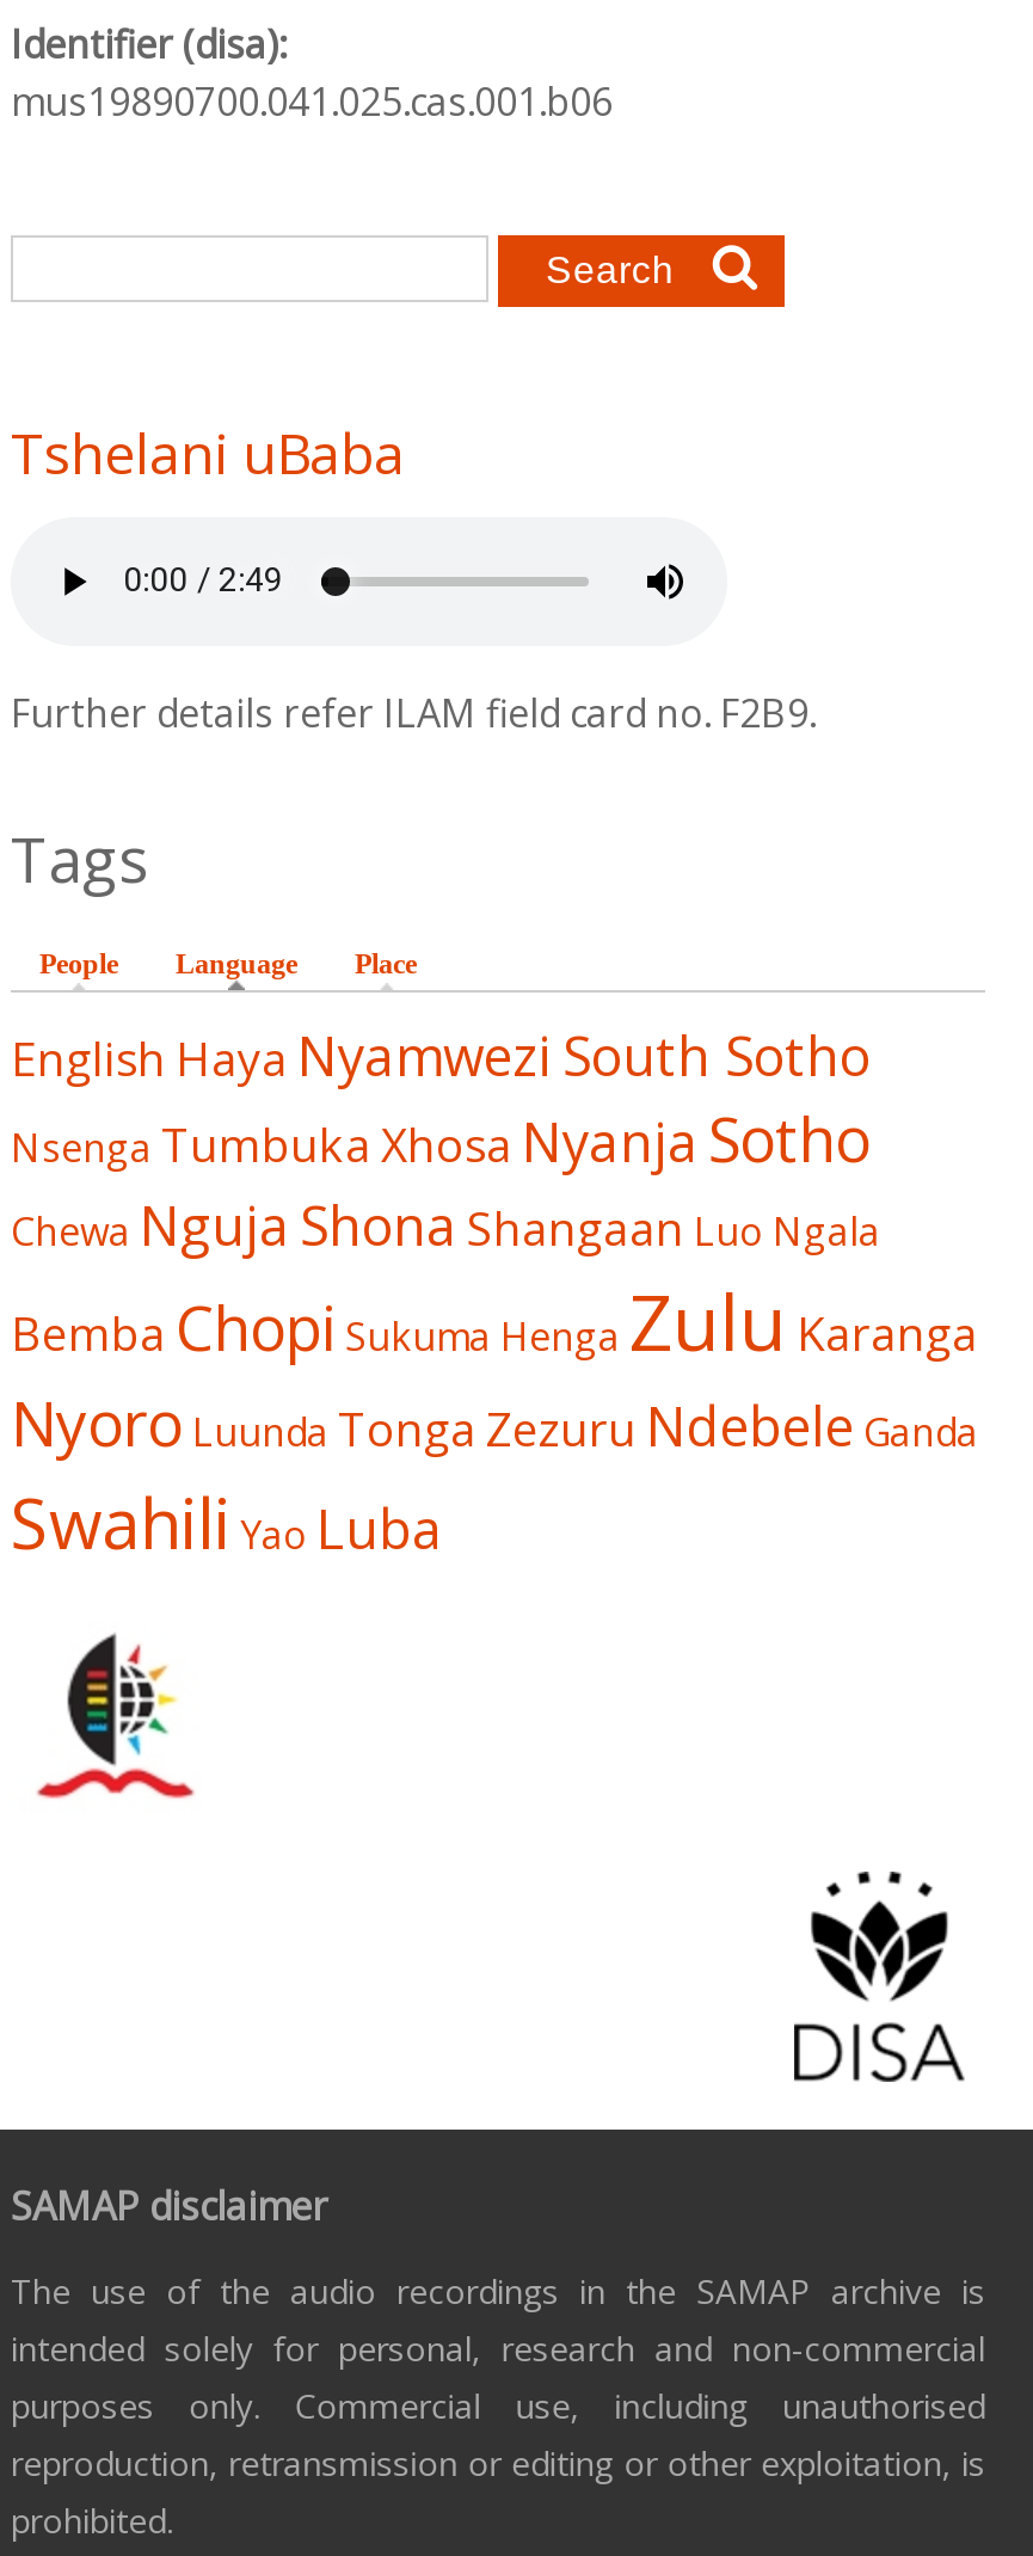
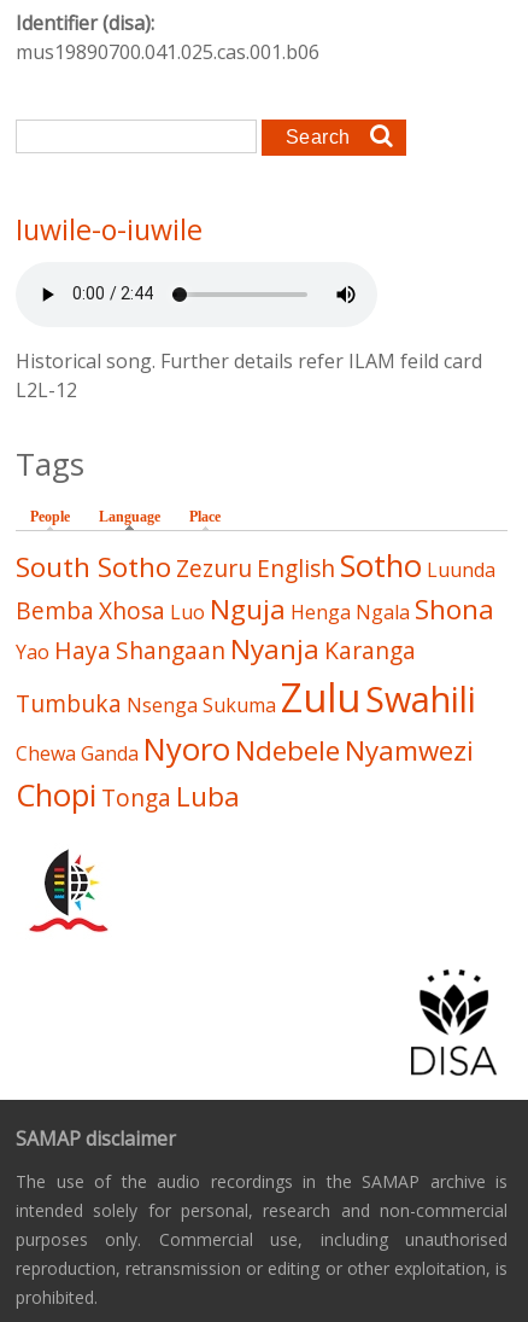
[11,415,405,491] Tshelani uBaba -> [16,210,203,249] Iuwile-o-iuwile
[11,686,816,739] Further details refer ILAM field card no. F2B9. -> [16,347,482,403] Historical song. Further details refer ILAM feild card | L2L-12
[11,1018,978,1568] English Haya Nyamwezi South Sotho | Nsenga Tumbuka Xhosa Nyanja Sotho | Chewa Nguja Shona Shangaan Luo Ngala | Bemba Chopi Sukuma Henga Zulu Karanga | Nyoro Luunda Tonga Zezuru Ndebele Ganda | Swahili Yao Luba -> [16,544,495,816] South Sotho Zezuru English Sotho Luunda | Bemba Xhosa Luo Nguja Henga Ngala Shona | Yao Haya Shangaan Nyanja Karanga | Tumbuka Nsenga Sukuma Zulu Swahili | Chewa Ganda Nyoro Ndebele Nyamwezi | Chopi Tonga Luba

